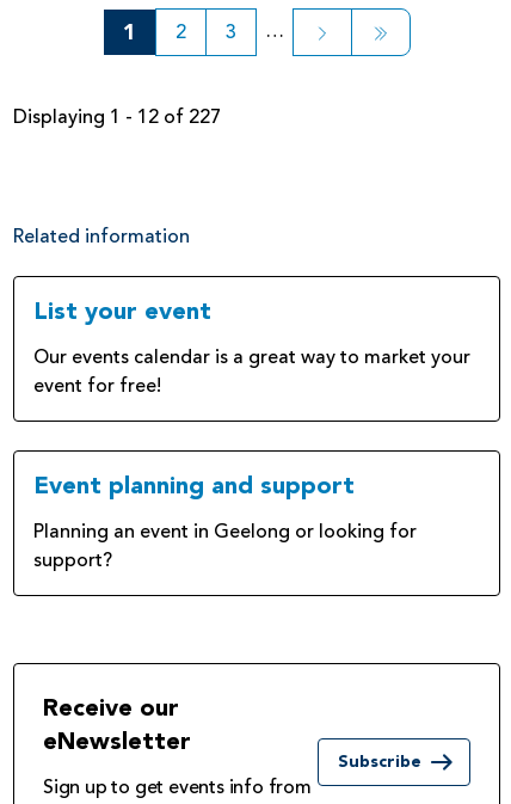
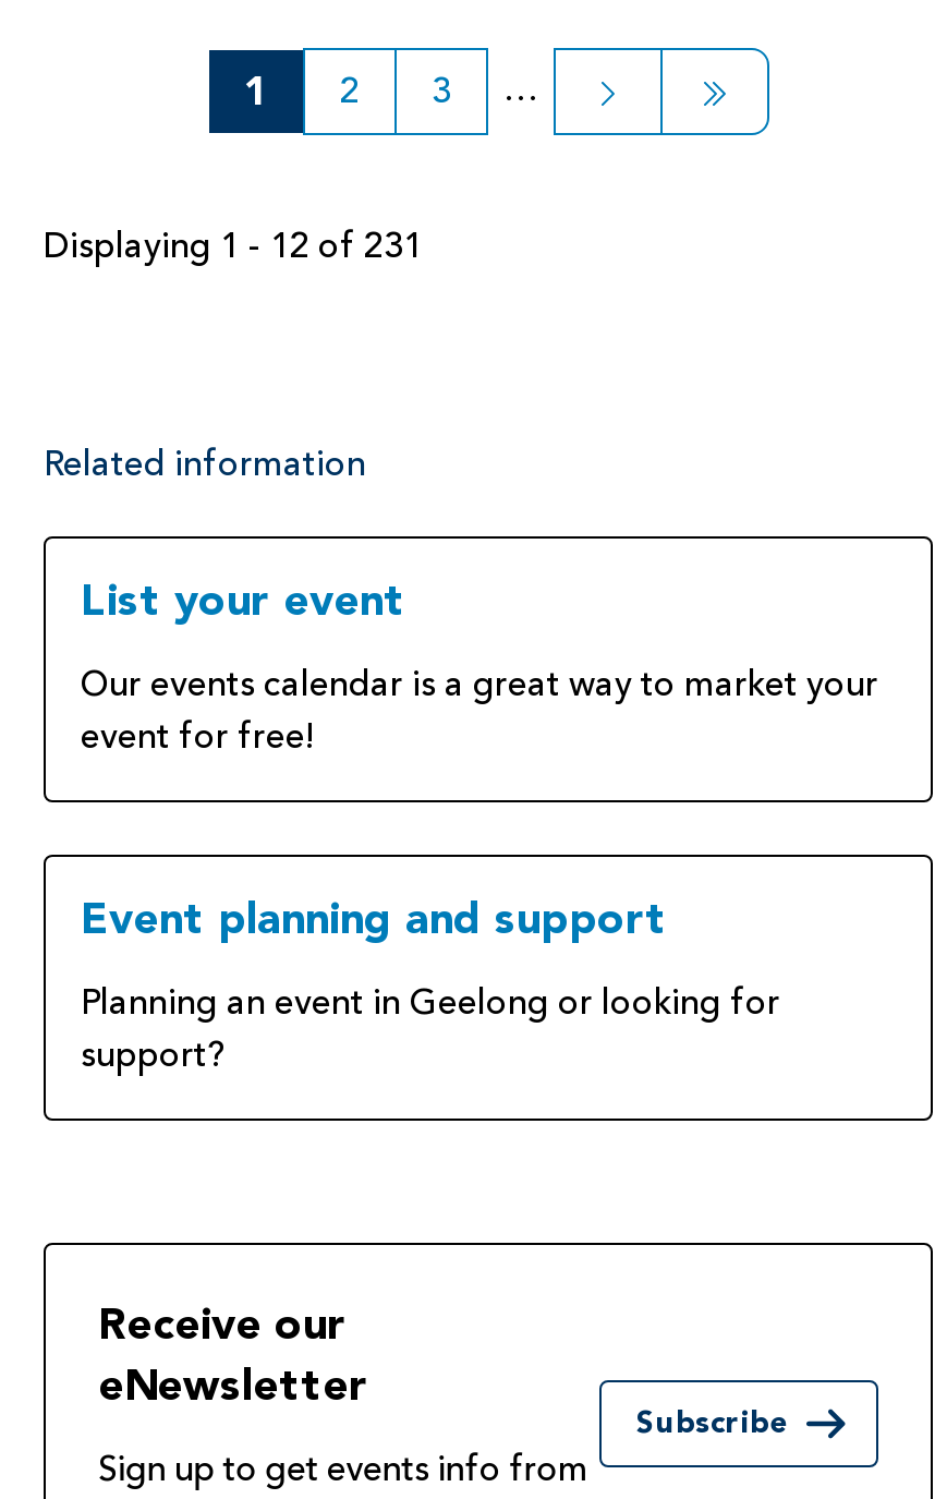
[13,108,221,127] Displaying 1 - 12 of 227 -> [44,230,423,265] Displaying 1 - 12 of 231

